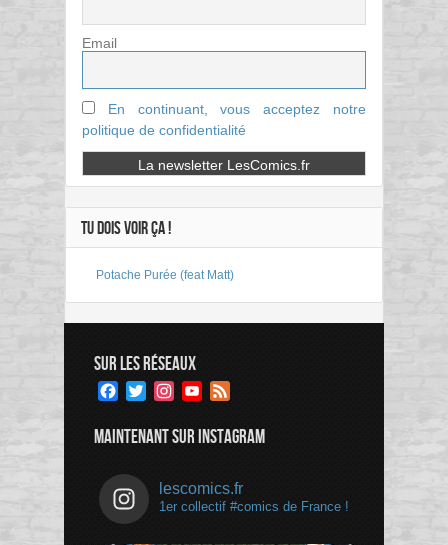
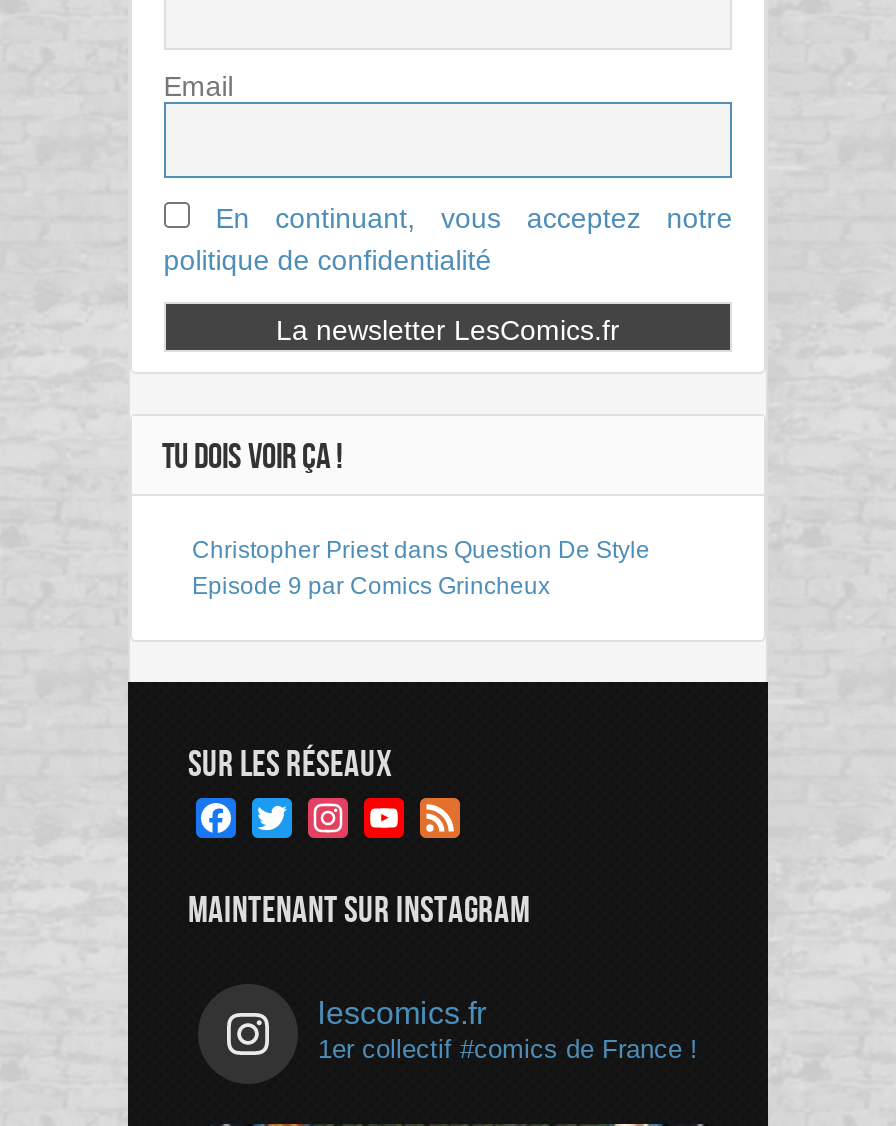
[96,268,234,282] Potache Purée (feat Matt) -> [192,536,650,600] Christopher Priest dans Question De Style | Episode 9 par Comics Grincheux

